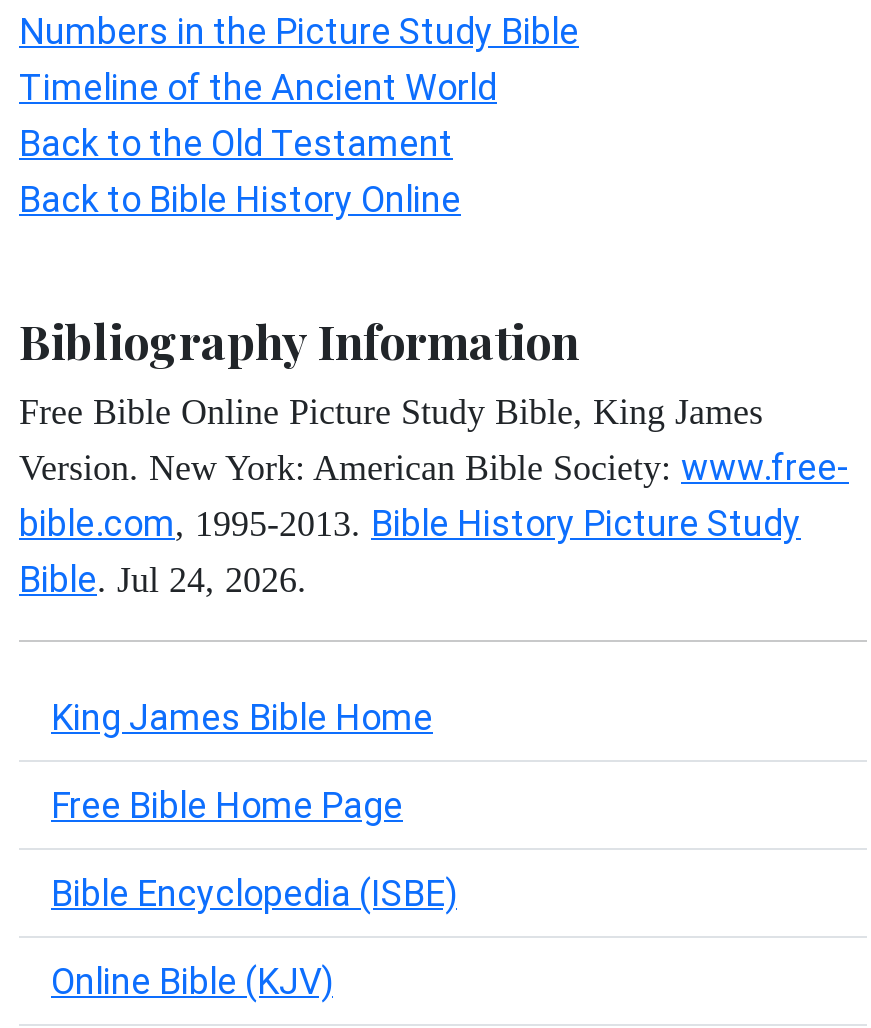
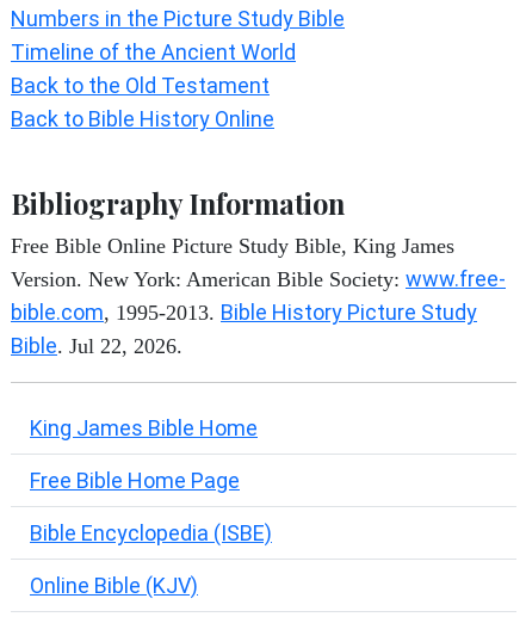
[19,558,307,600] Bible. Jul 24, 2026. -> [11,333,182,358] Bible. Jul 22, 2026.

